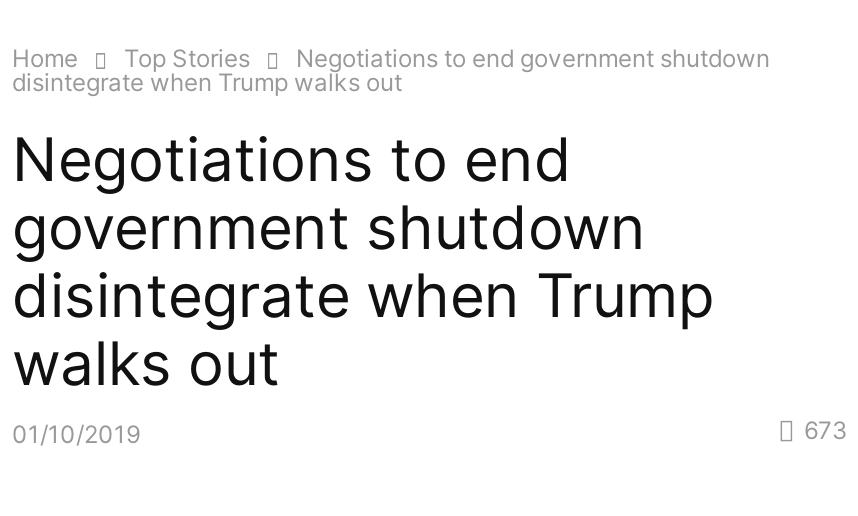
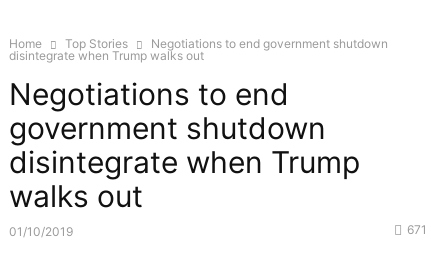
[804,415,848,445] 673 -> [407,222,427,237] 671

